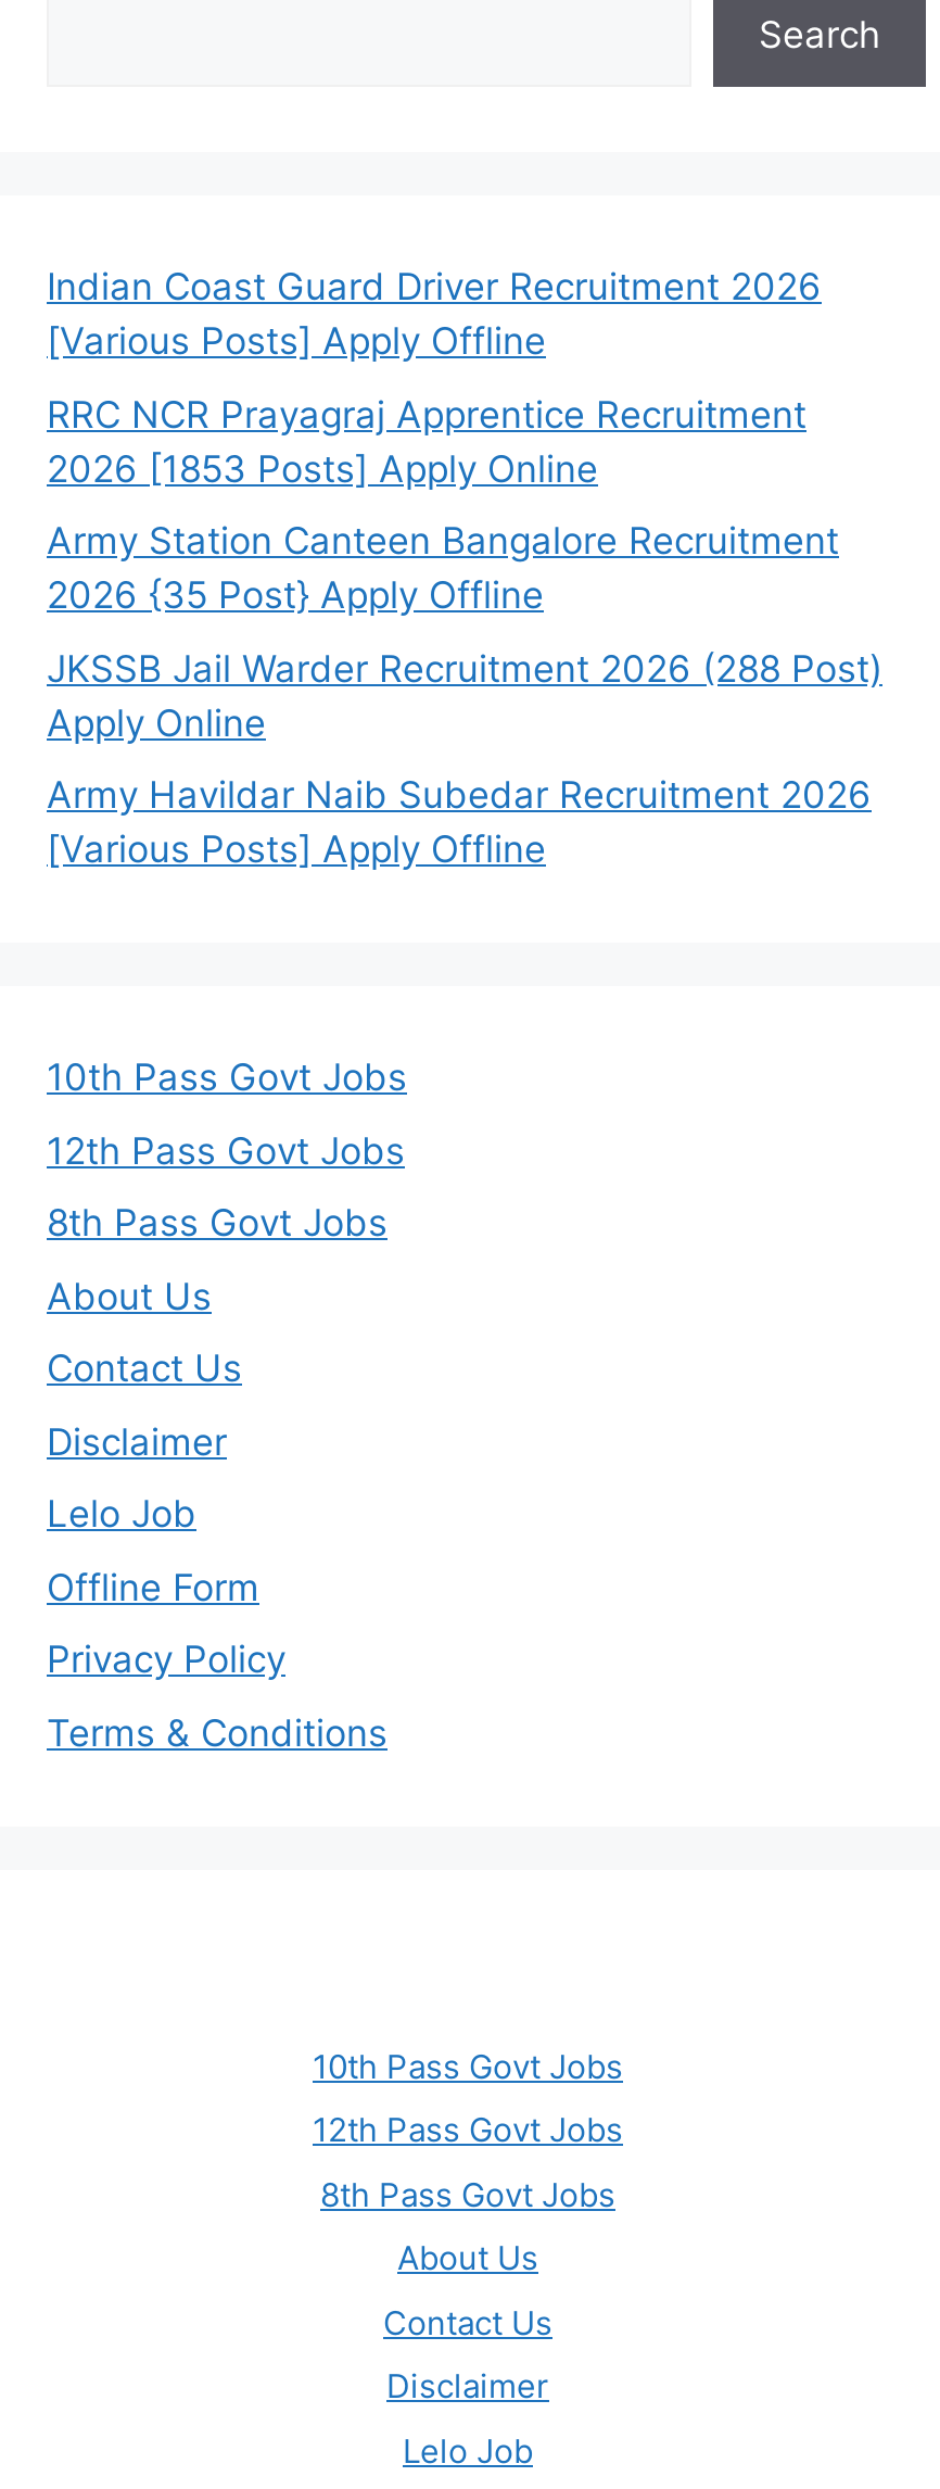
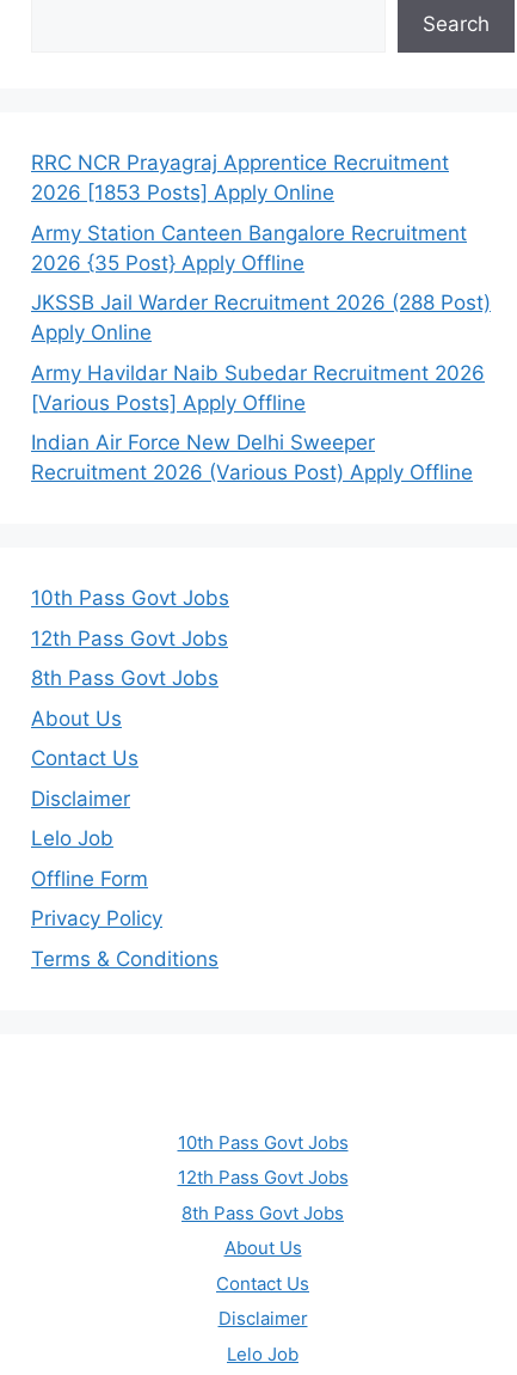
[47,266,822,364] Indian Coast Guard Driver Recruitment 2026 | [Various Posts] Apply Offline -> none
moved [47,393,882,872] -> [31,151,491,415]: RRC NCR Prayagraj Apprentice Recruitment | 2026 [1853 Posts] Apply Online | Army Station Canteen Bangalore Recruitment | 2026 {35 Post} Apply Offline | JKSSB Jail Warder Recruitment 2026 (288 Post) | Apply Online | Army Havildar Naib Subedar Recruitment 2026 | [Various Posts] Apply Offline
none -> [31,431,473,485] Indian Air Force New Delhi Sweeper | Recruitment 2026 (Various Post) Apply Offline

